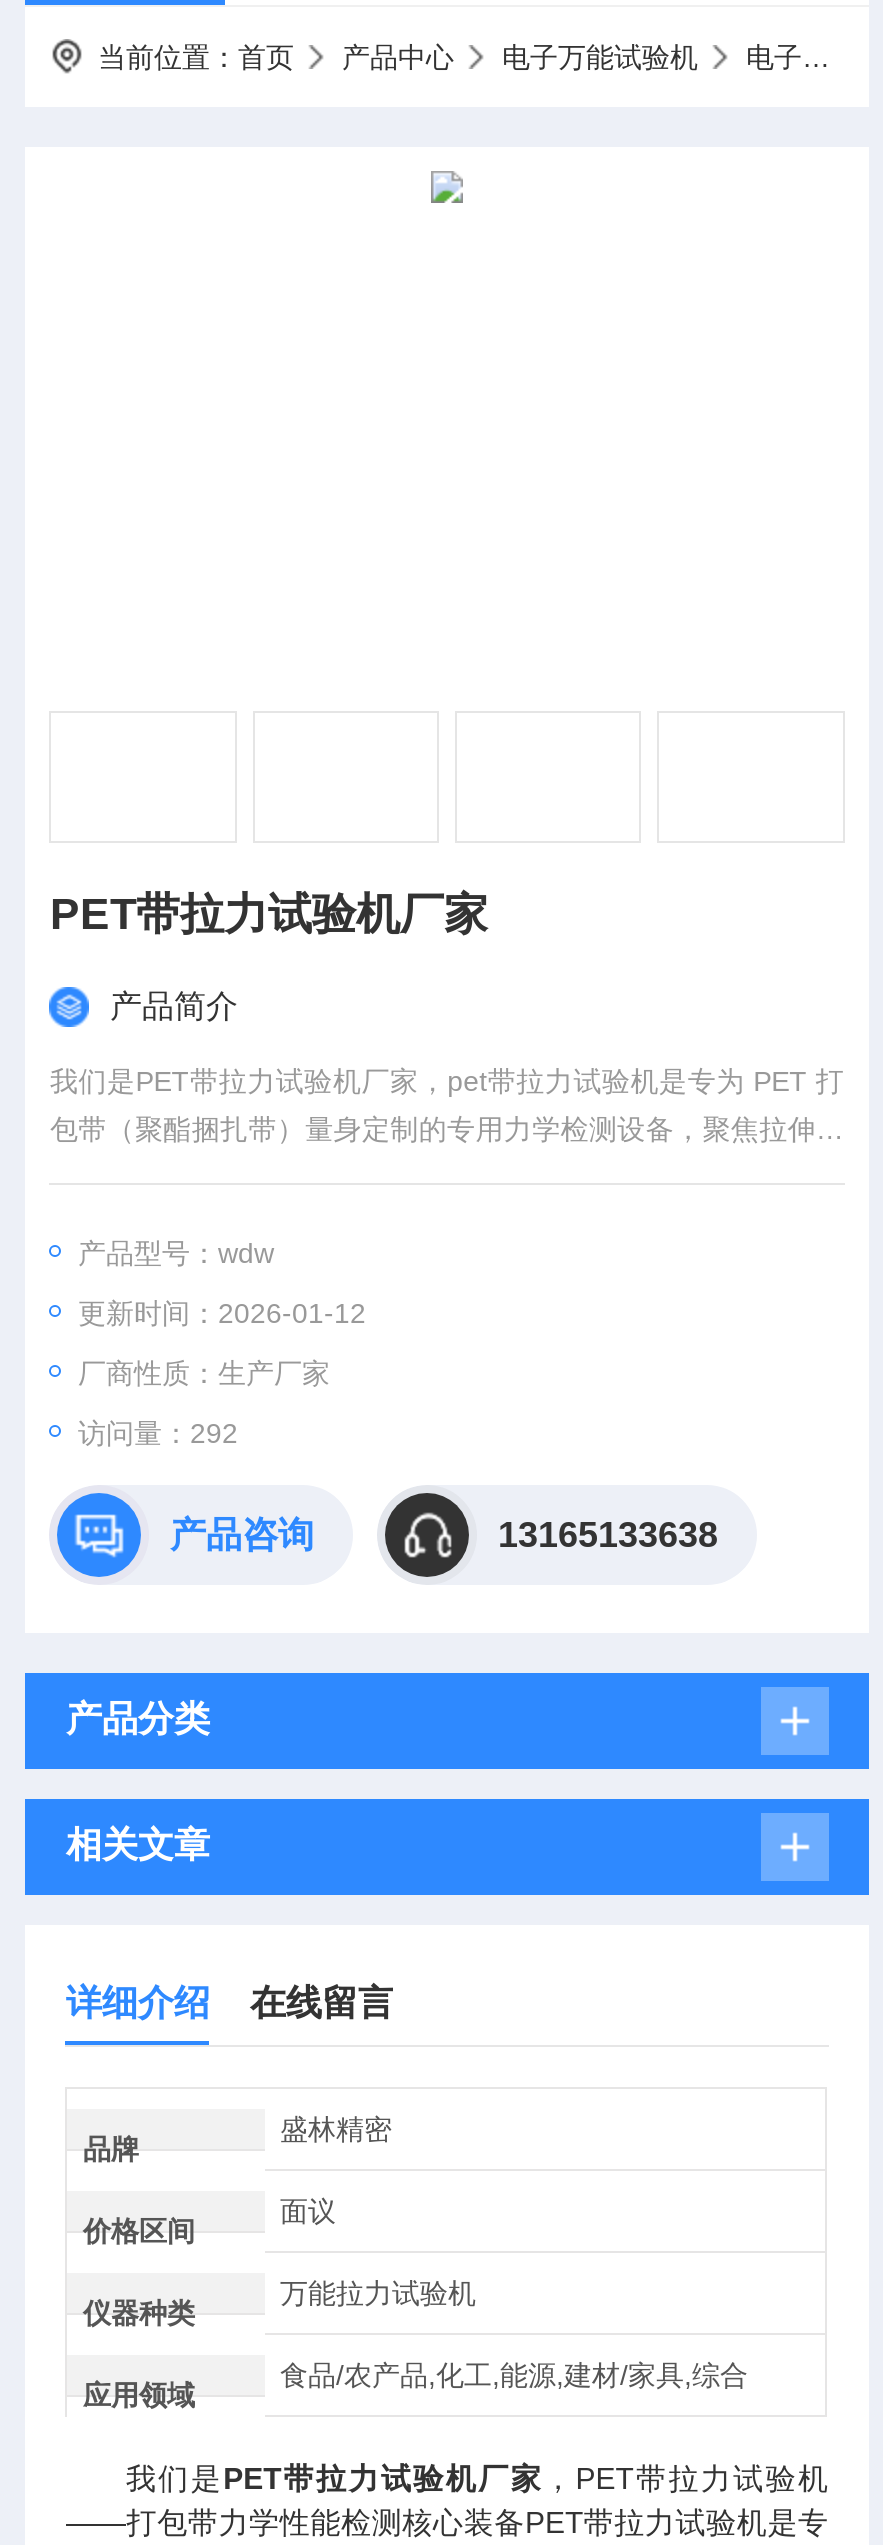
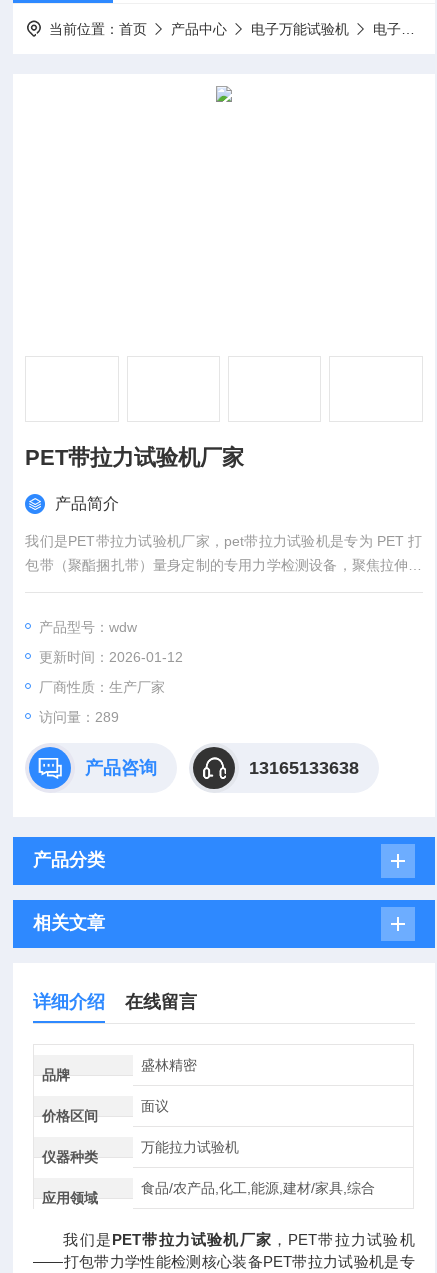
[78,1417,238,1449] 访问量：292 -> [39,709,119,725] 访问量：289

